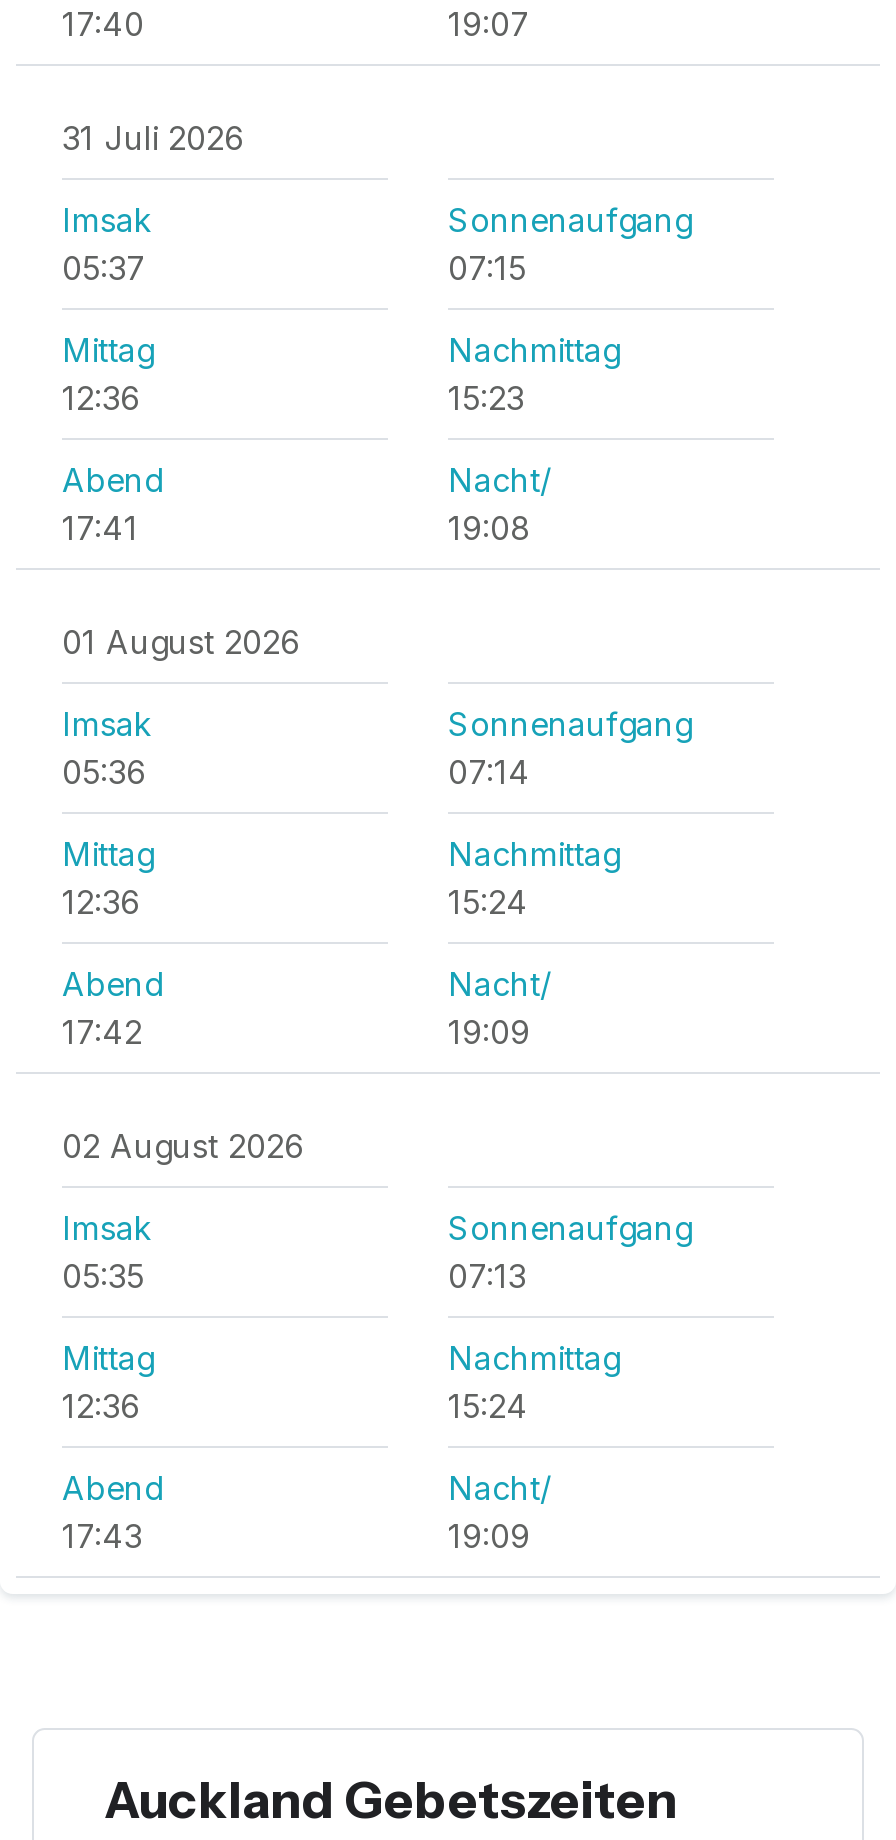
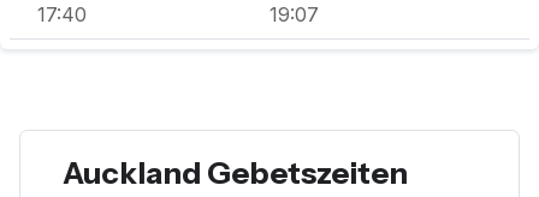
[62,118,244,288] 31 Juli 2026 | Imsak | 05:37 -> none
[62,200,692,418] Sonnenaufgang | 07:15 | Mittag | 12:36 -> none
[62,330,620,548] Nachmittag | 15:23 | Abend | 17:41 -> none
[62,460,552,792] Nacht/ | 19:08 | 01 August 2026 | Imsak | 05:36 -> none
[62,704,692,922] Sonnenaufgang | 07:14 | Mittag | 12:36 -> none
[62,834,620,1052] Nachmittag | 15:24 | Abend | 17:42 -> none
[62,964,552,1296] Nacht/ | 19:09 | 02 August 2026 | Imsak | 05:35 -> none
[62,1208,692,1426] Sonnenaufgang | 07:13 | Mittag | 12:36 -> none
[62,1338,620,1556] Nachmittag | 15:24 | Abend | 17:43 -> none
[448,1468,552,1556] Nacht/ | 19:09 -> none

